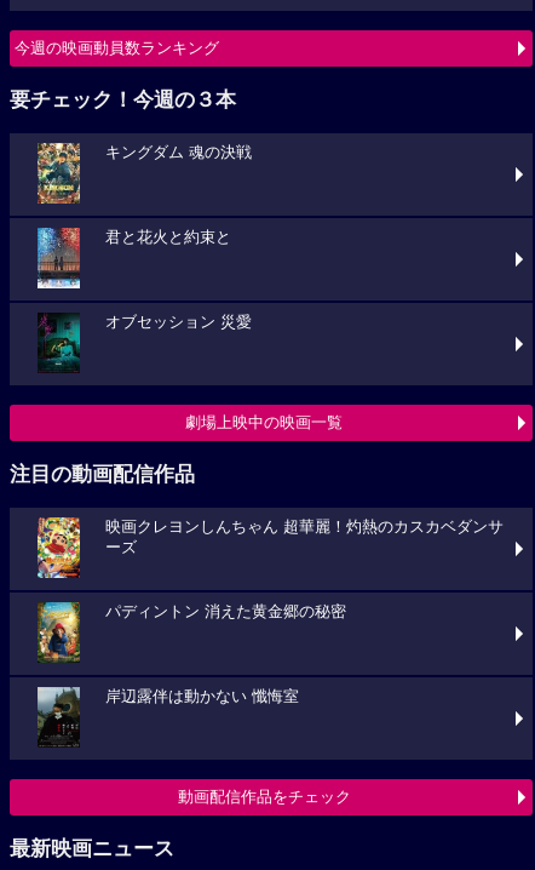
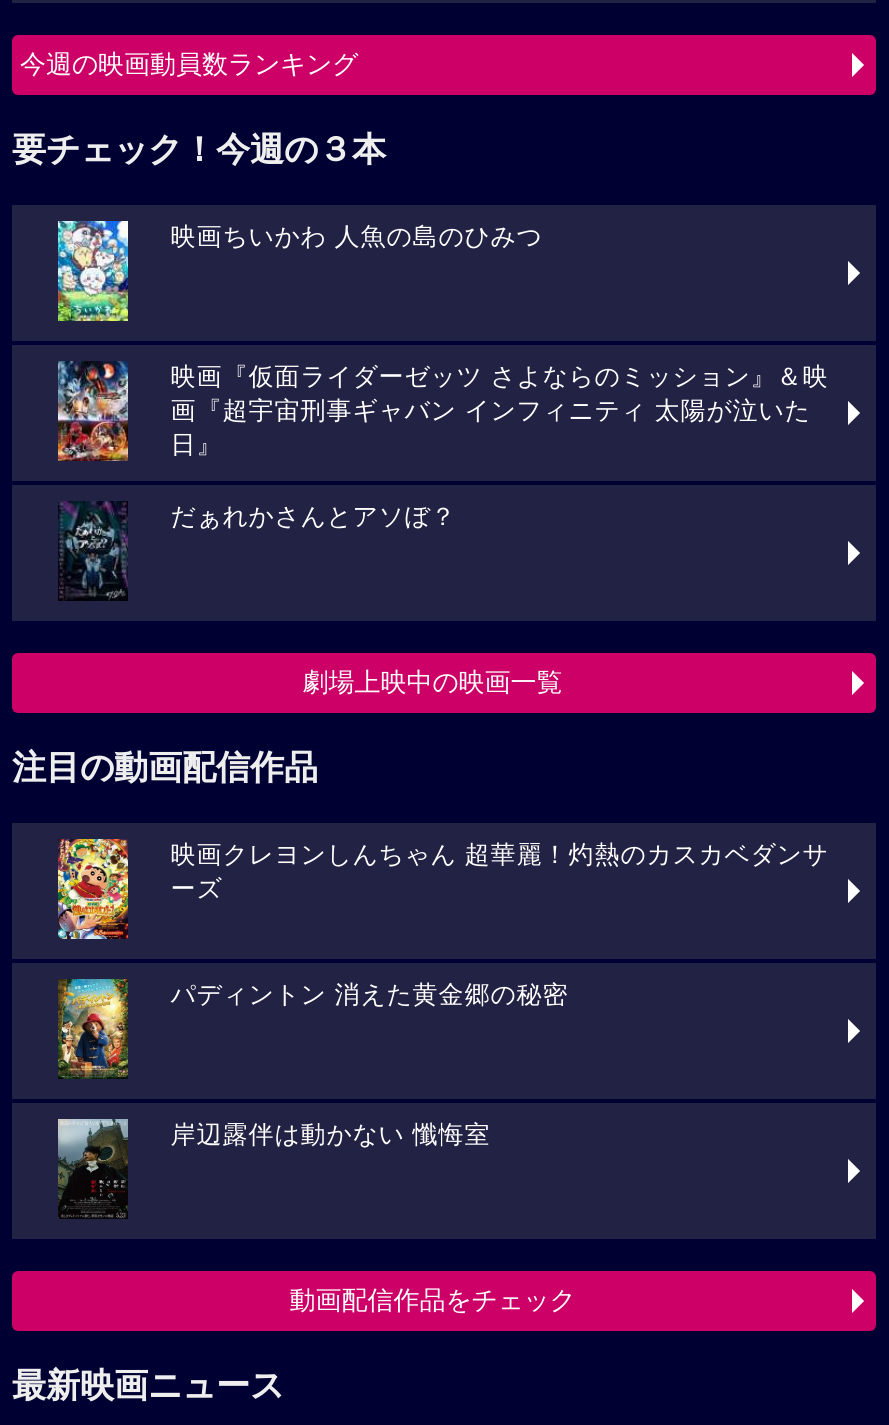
[36,142,252,205] [image] | キングダム 魂の決戦 -> [56,219,543,323] [image] | 映画ちいかわ 人魚の島のひみつ
[36,227,232,290] [image] | 君と花火と約束と -> [56,361,829,461] [image] | 映画『仮面ライダーゼッツ さよならのミッション』＆映 | 画『超宇宙刑事ギャバン インフィニティ 太陽が泣いた | 日』
[38,313,252,370] [image] | オブセッション 災愛 -> [60,501,457,597] [image] | だぁれかさんとアソぼ？

